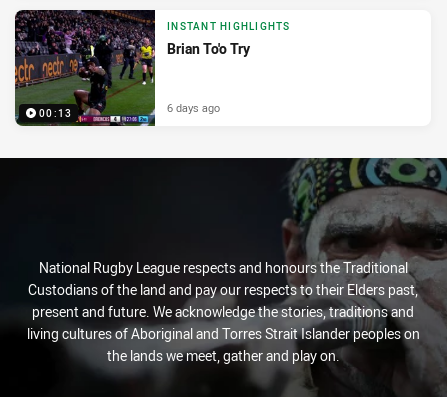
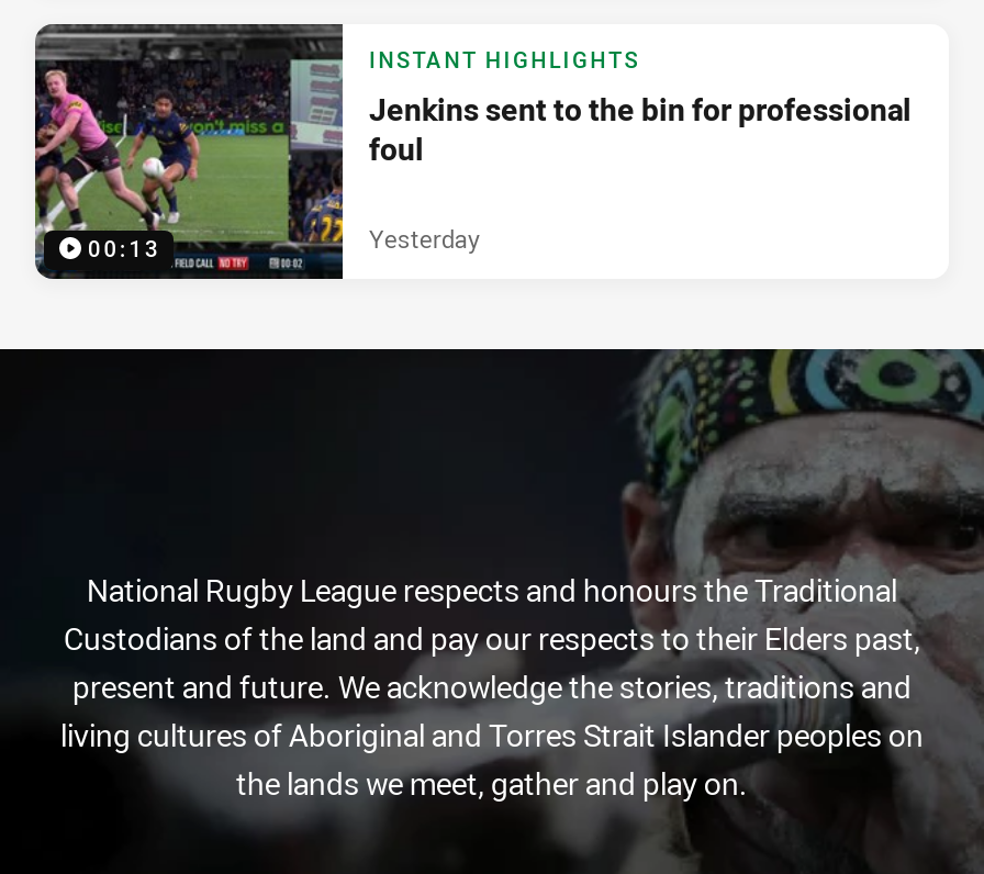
[14,10,250,126] [image] | Brian To'o Try -> [35,24,912,281] [image] | Jenkins sent to the bin for professional | foul
[167,100,220,115] 6 days ago -> [369,221,479,254] Yesterday

